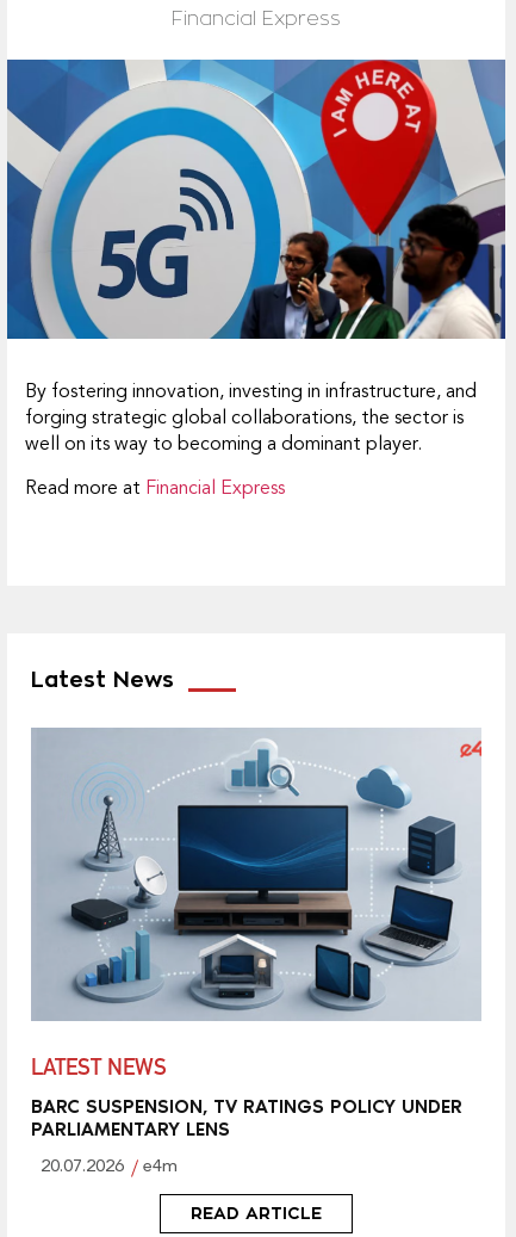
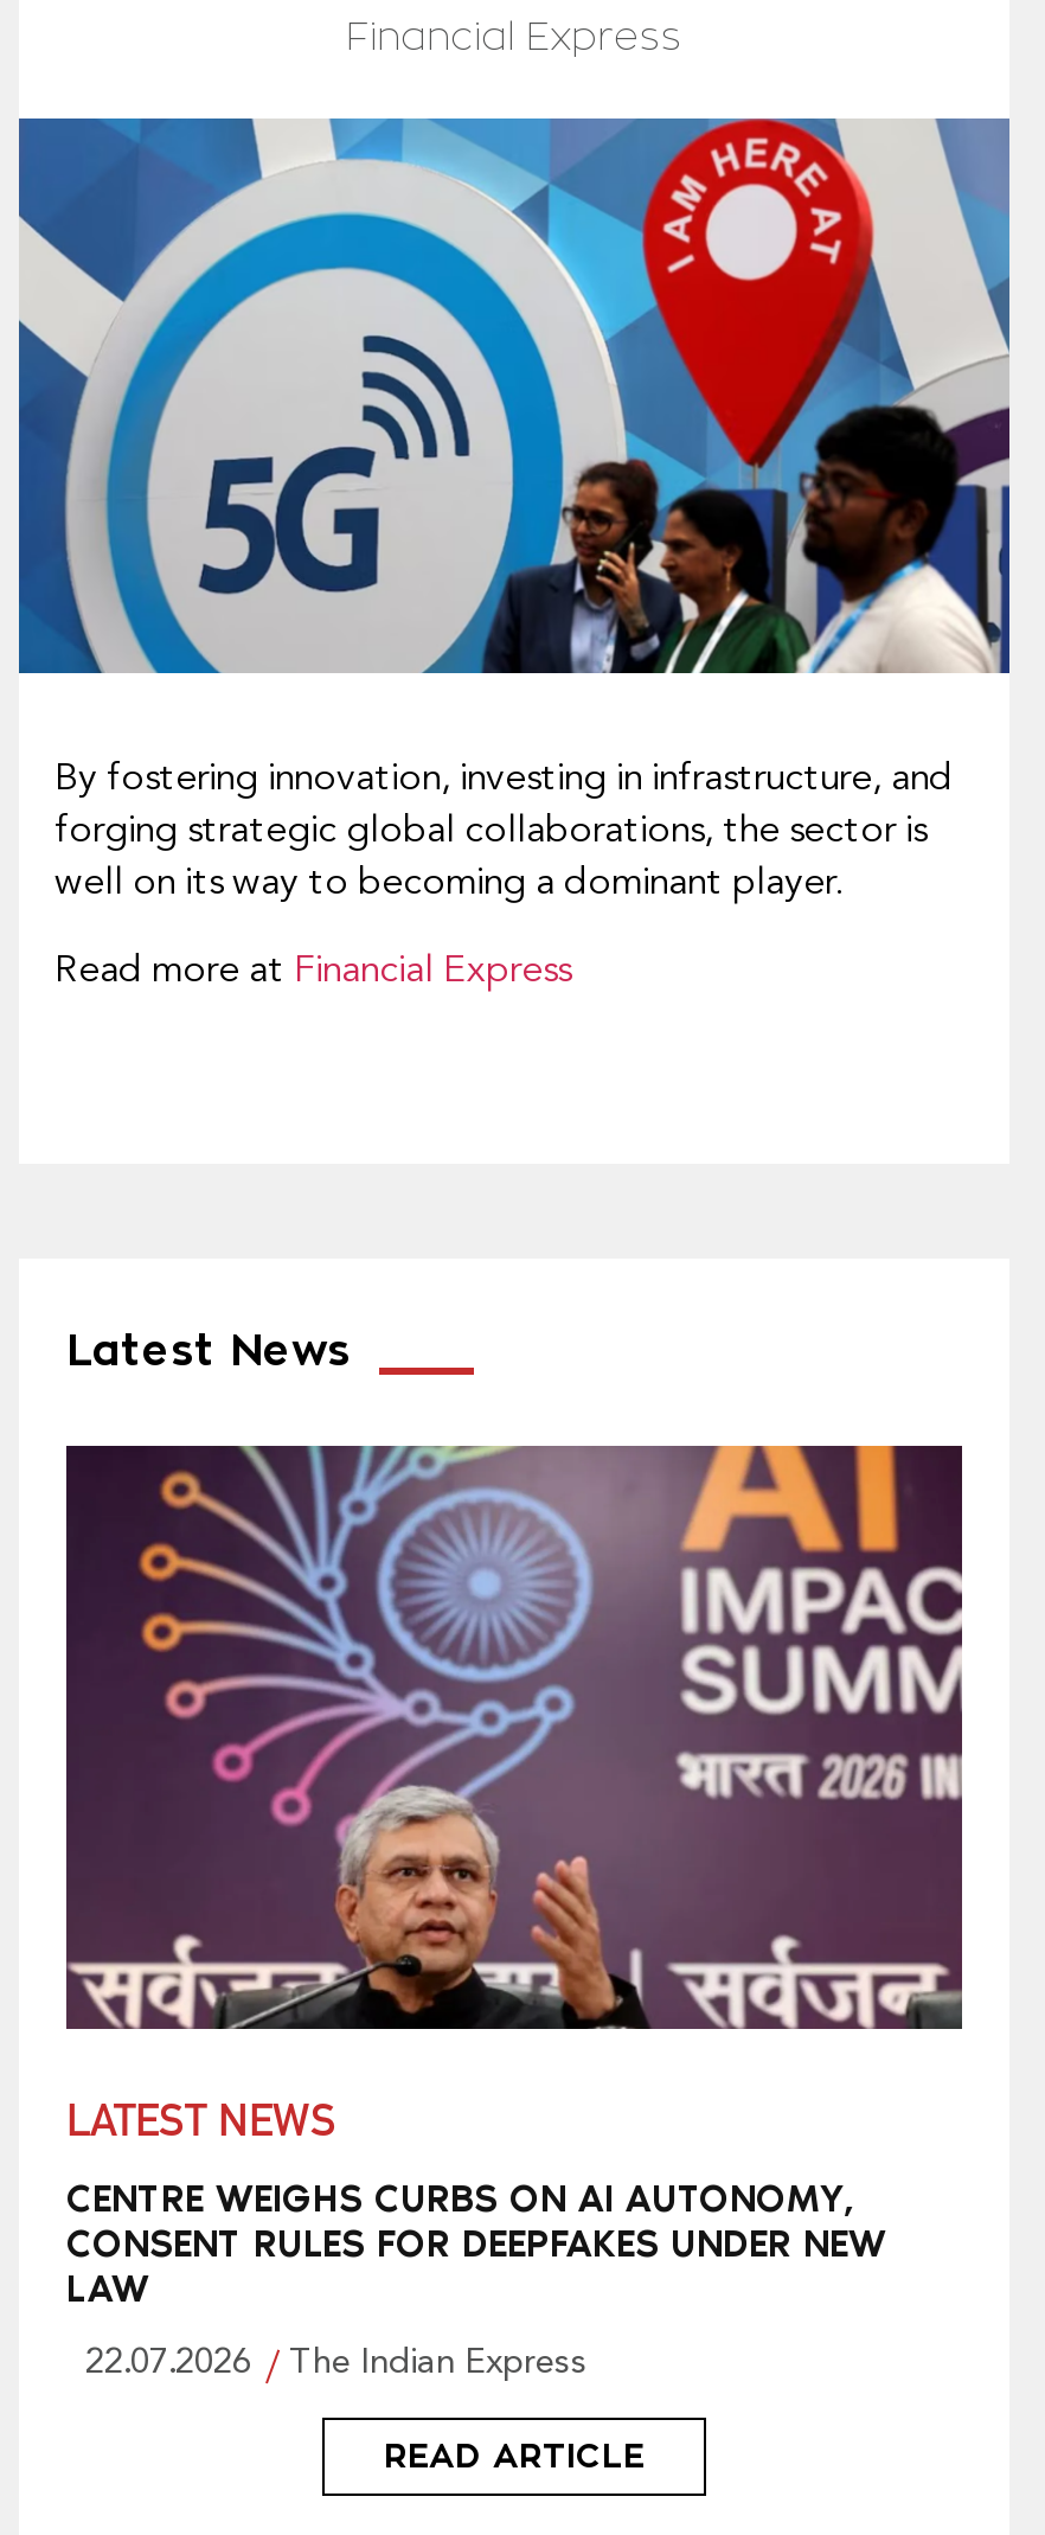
[32,728,483,1021] [image] -> [66,1443,964,2031] [image]
[31,1095,462,1140] BARC SUSPENSION, TV RATINGS POLICY UNDER | PARLIAMENTARY LENS -> [66,2176,886,2311] CENTRE WEIGHS CURBS ON AI AUTONOMY, | CONSENT RULES FOR DEEPFAKES UNDER NEW | LAW
[41,1158,178,1176] 20.07.2026 | e4m -> [85,2347,588,2382] 22.07.2026 | The Indian Express

